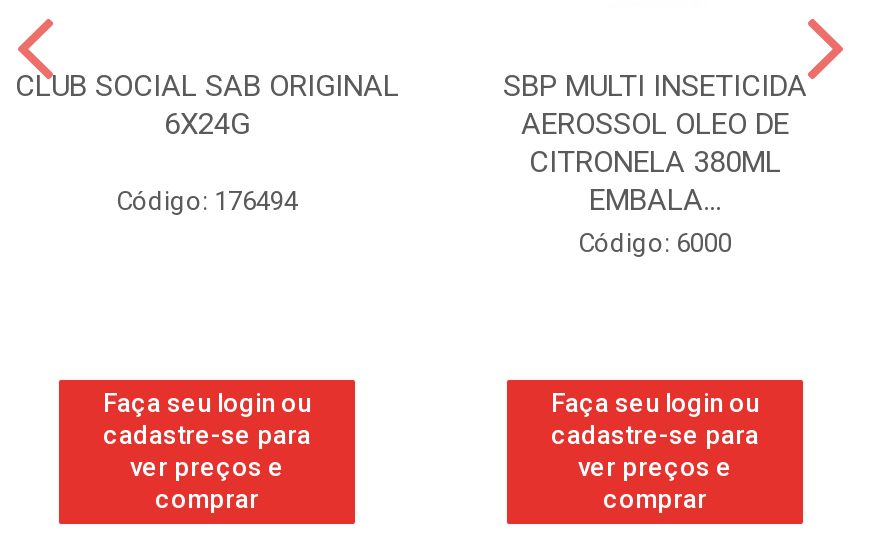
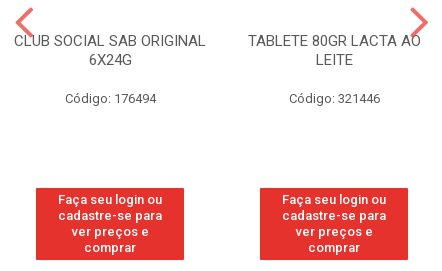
[503,67,807,257] SBP MULTI INSETICIDA | AEROSSOL OLEO DE | CITRONELA 380ML | EMBALA... | Código: 6000 -> [247,32,420,106] TABLETE 80GR LACTA AO | LEITE | Código: 321446

